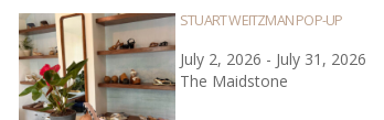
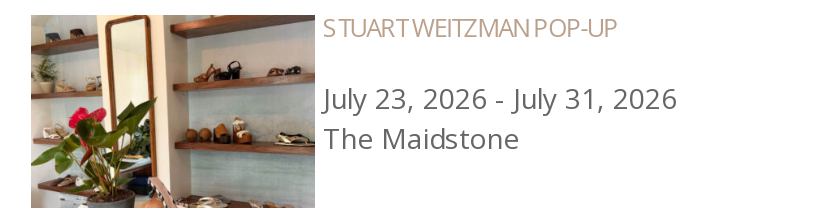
[180,49,366,70] July 2, 2026 - July 31, 2026 -> [323,78,677,116] July 23, 2026 - July 31, 2026

